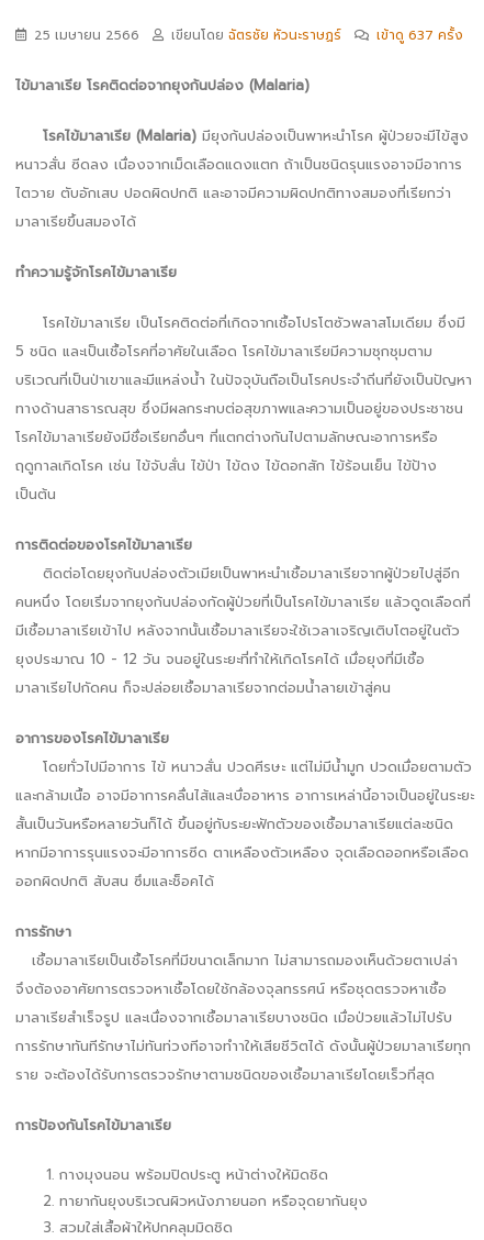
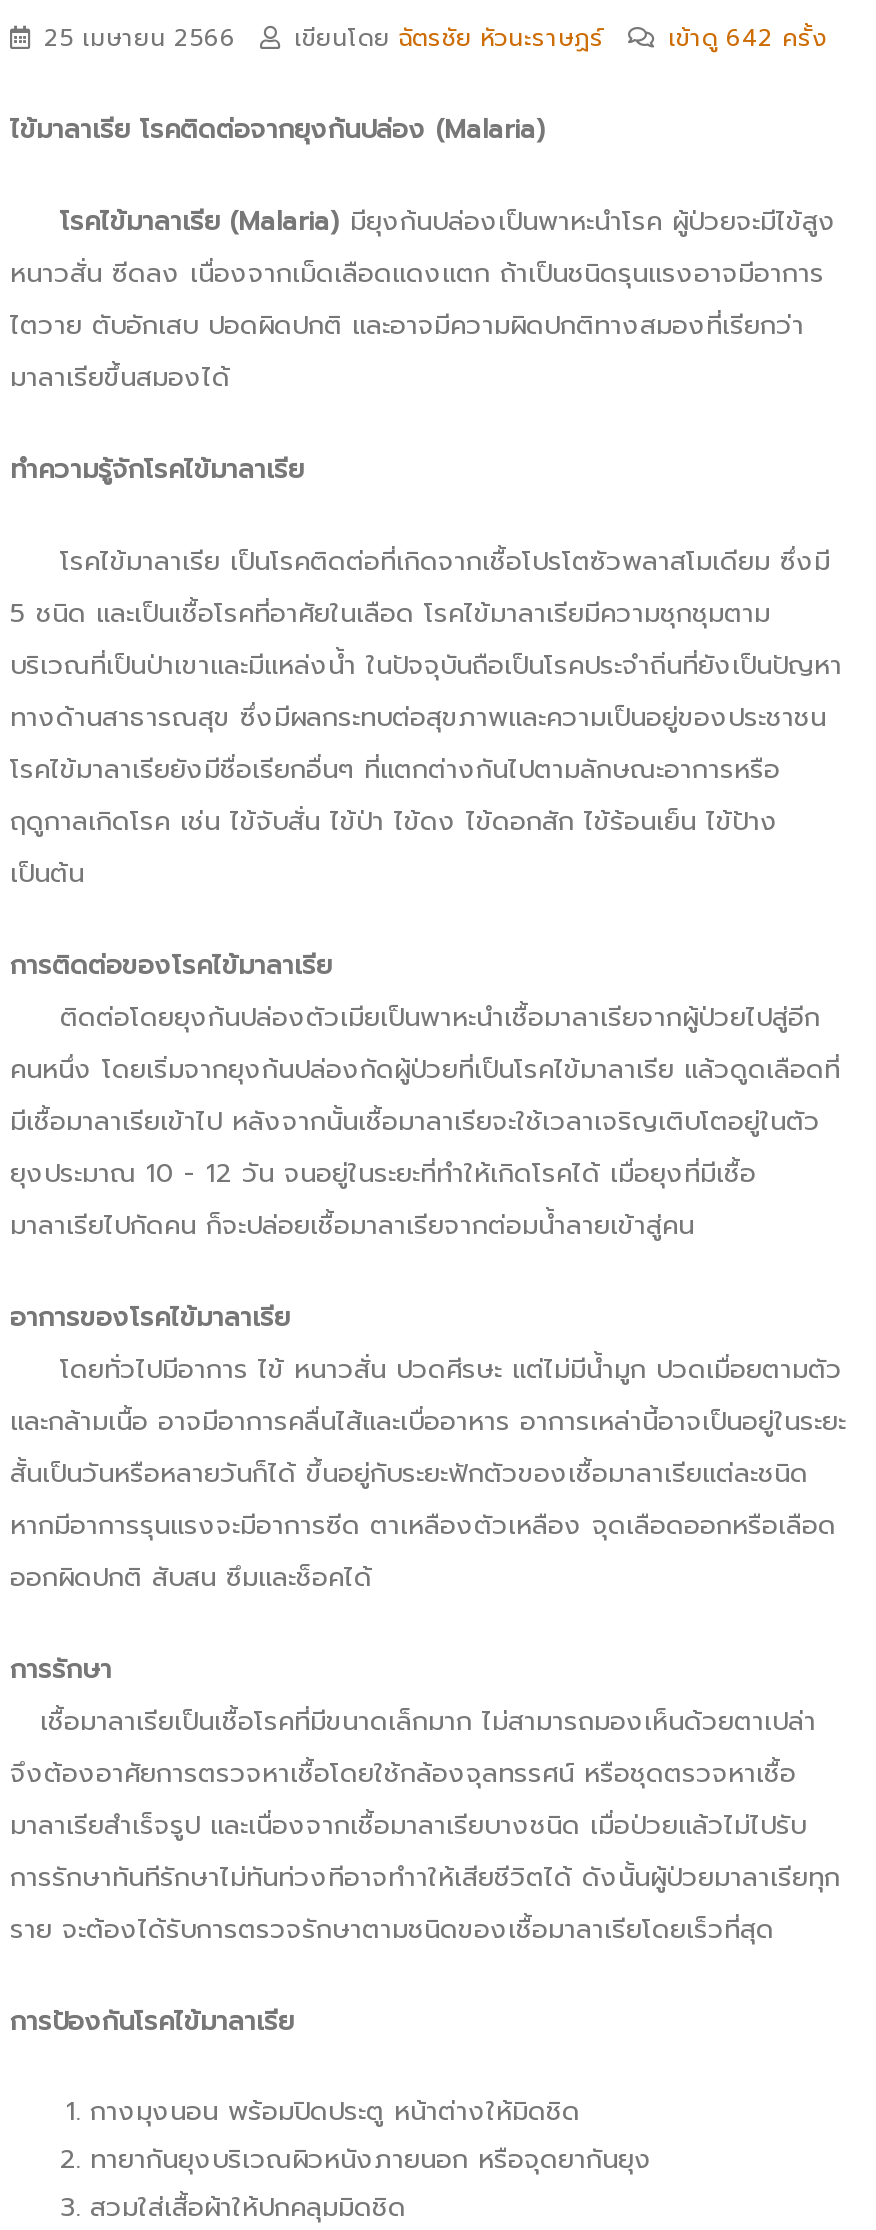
[376,25,463,45] เข้าดู 637 ครั้ง -> [668,19,828,55] เข้าดู 642 ครั้ง

